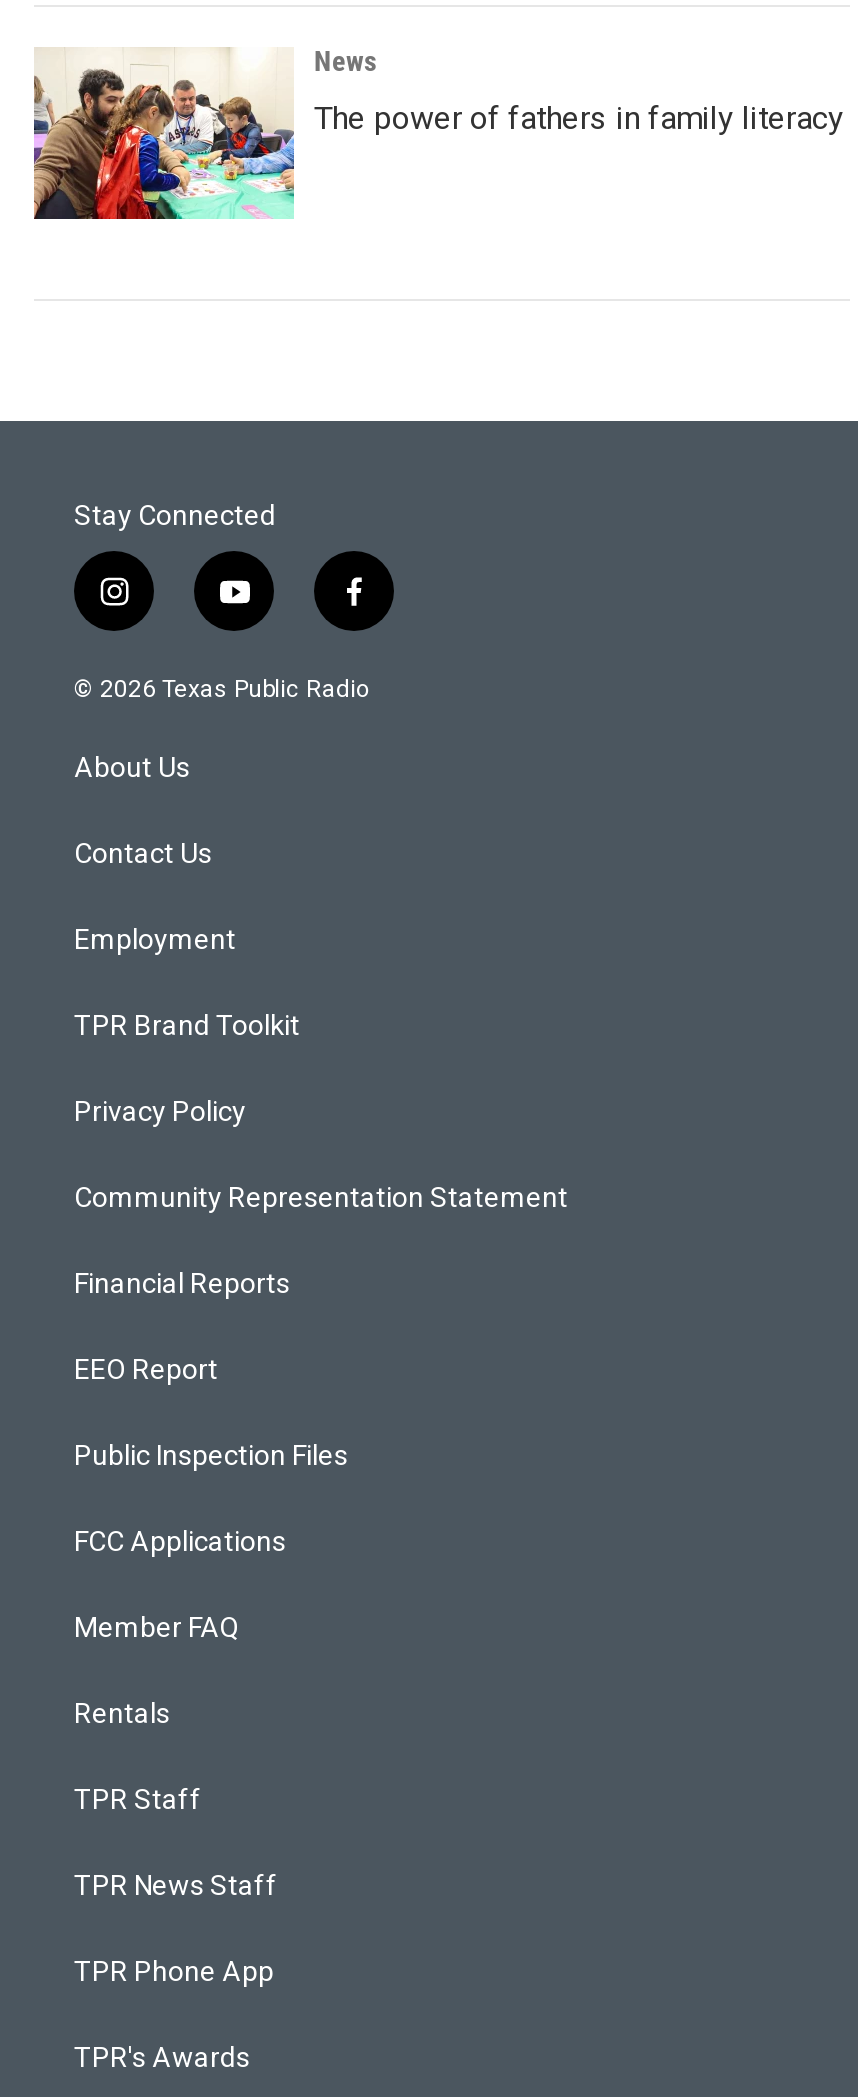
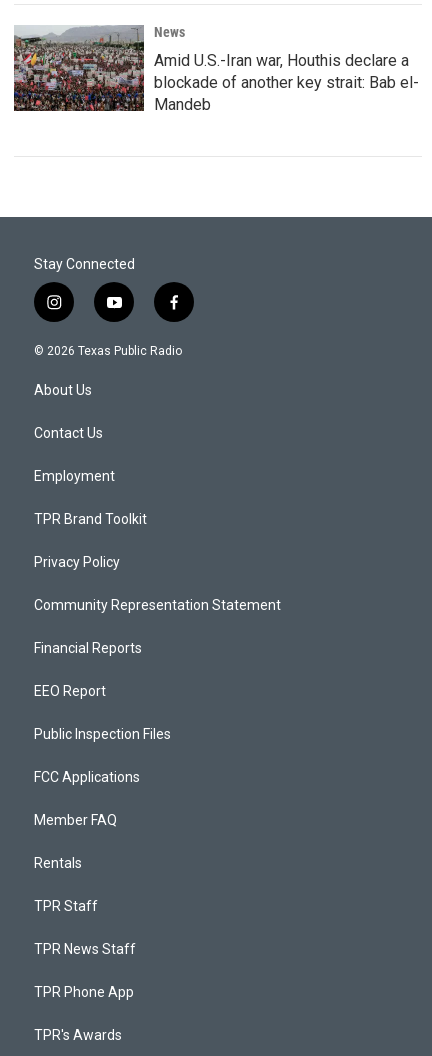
[34,49,844,221] [image] | The power of fathers in family literacy -> [13,25,419,114] [image] | Amid U.S.-Iran war, Houthis declare a | blockade of another key strait: Bab el- | Mandeb

